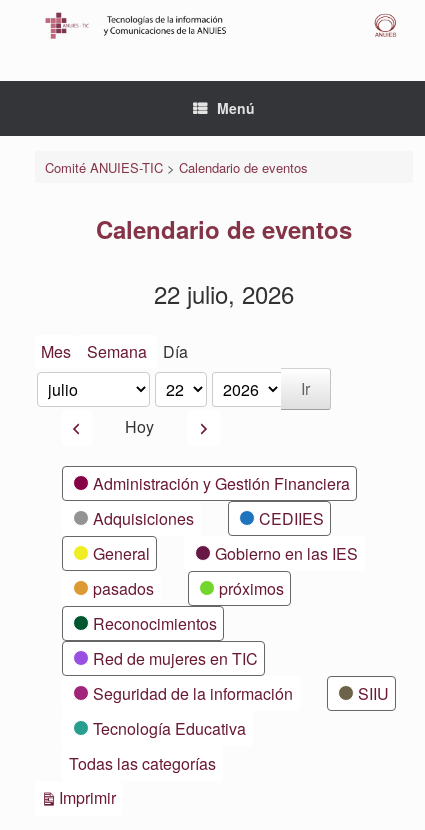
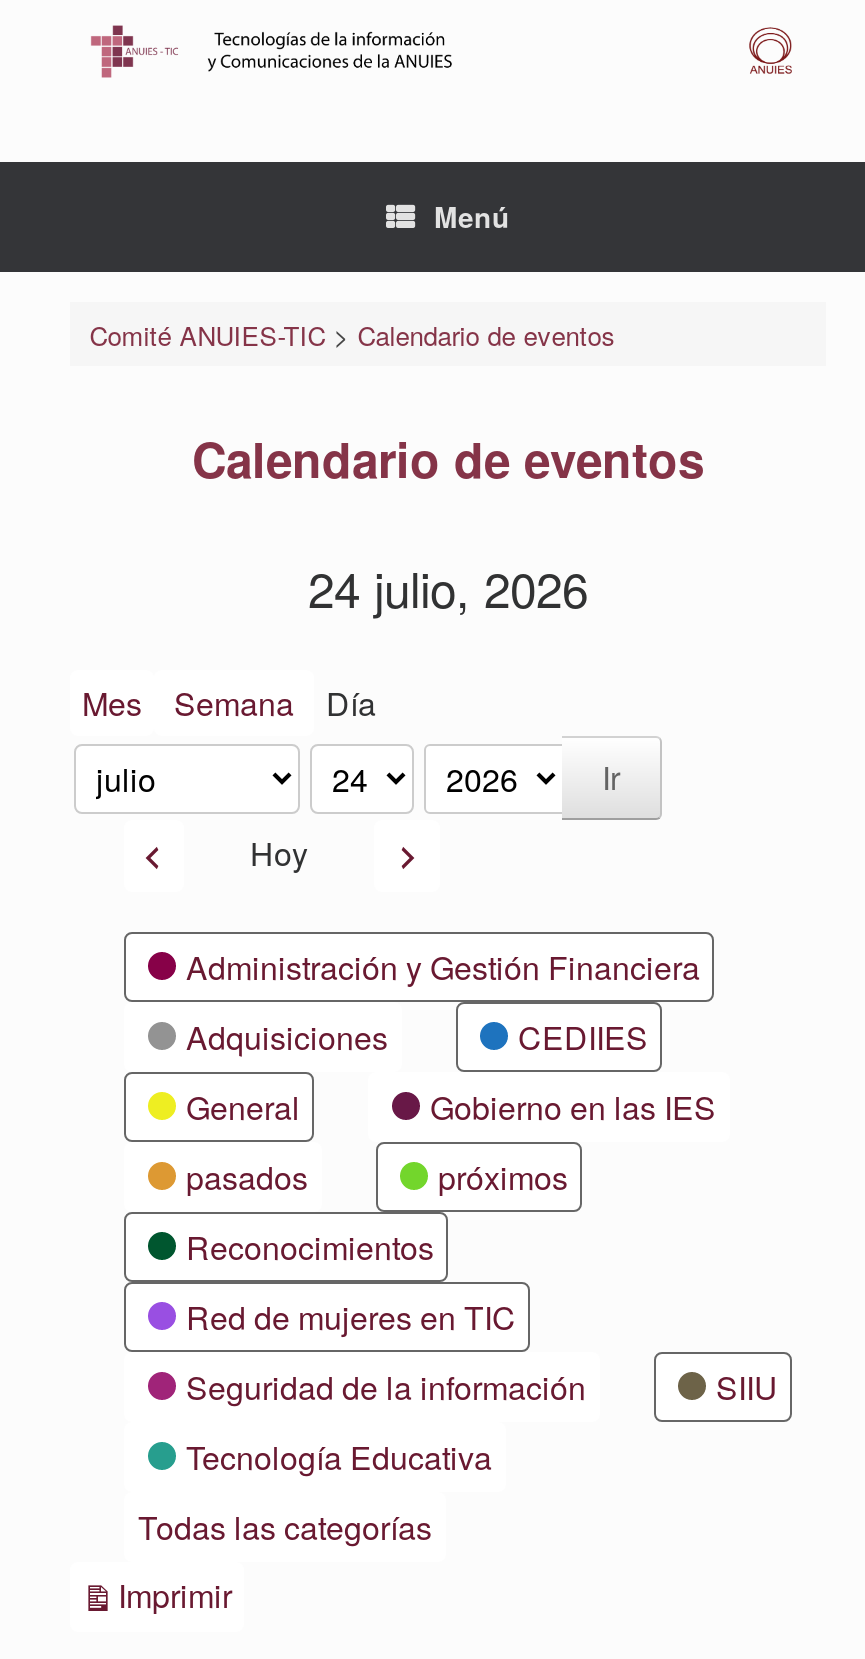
[154,276,294,311] 22 julio, 2026 -> [308,553,588,623] 24 julio, 2026

